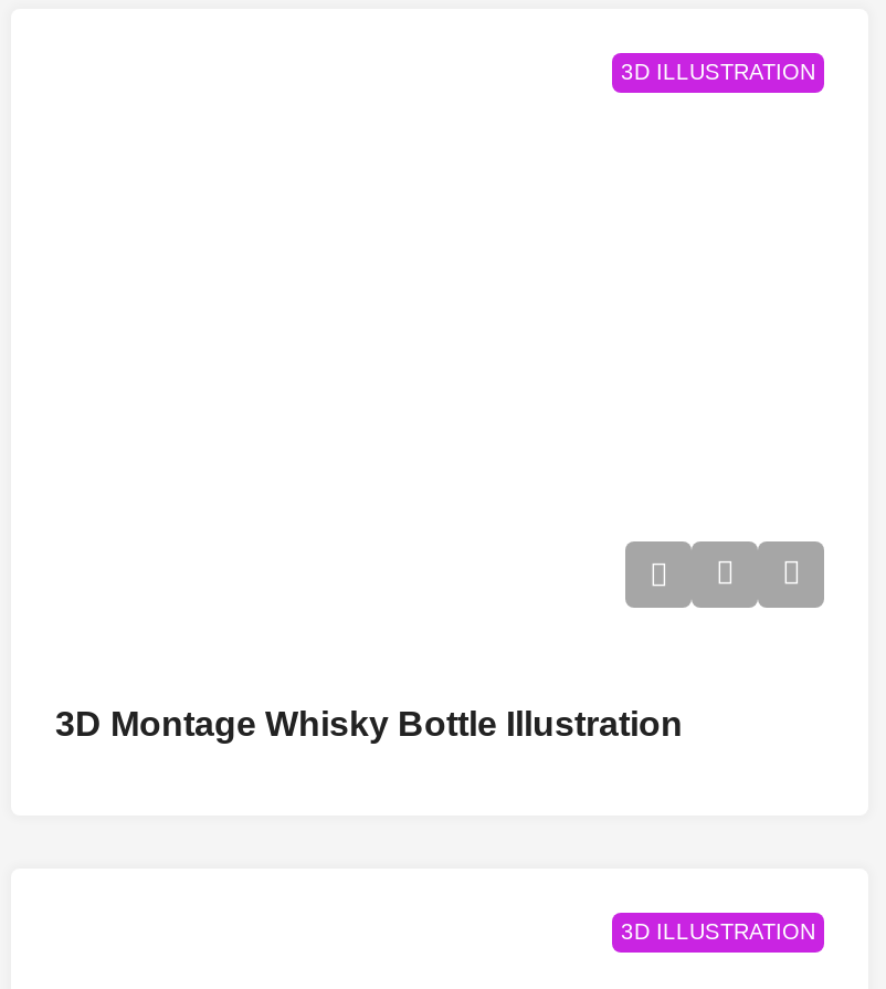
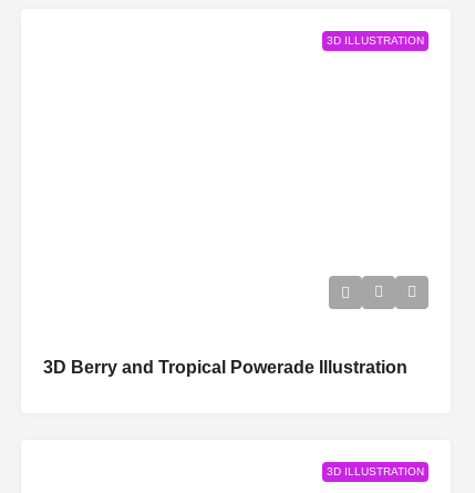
[55,705,683,742] 3D Montage Whisky Bottle Illustration -> [43,358,407,376] 3D Berry and Tropical Powerade Illustration

